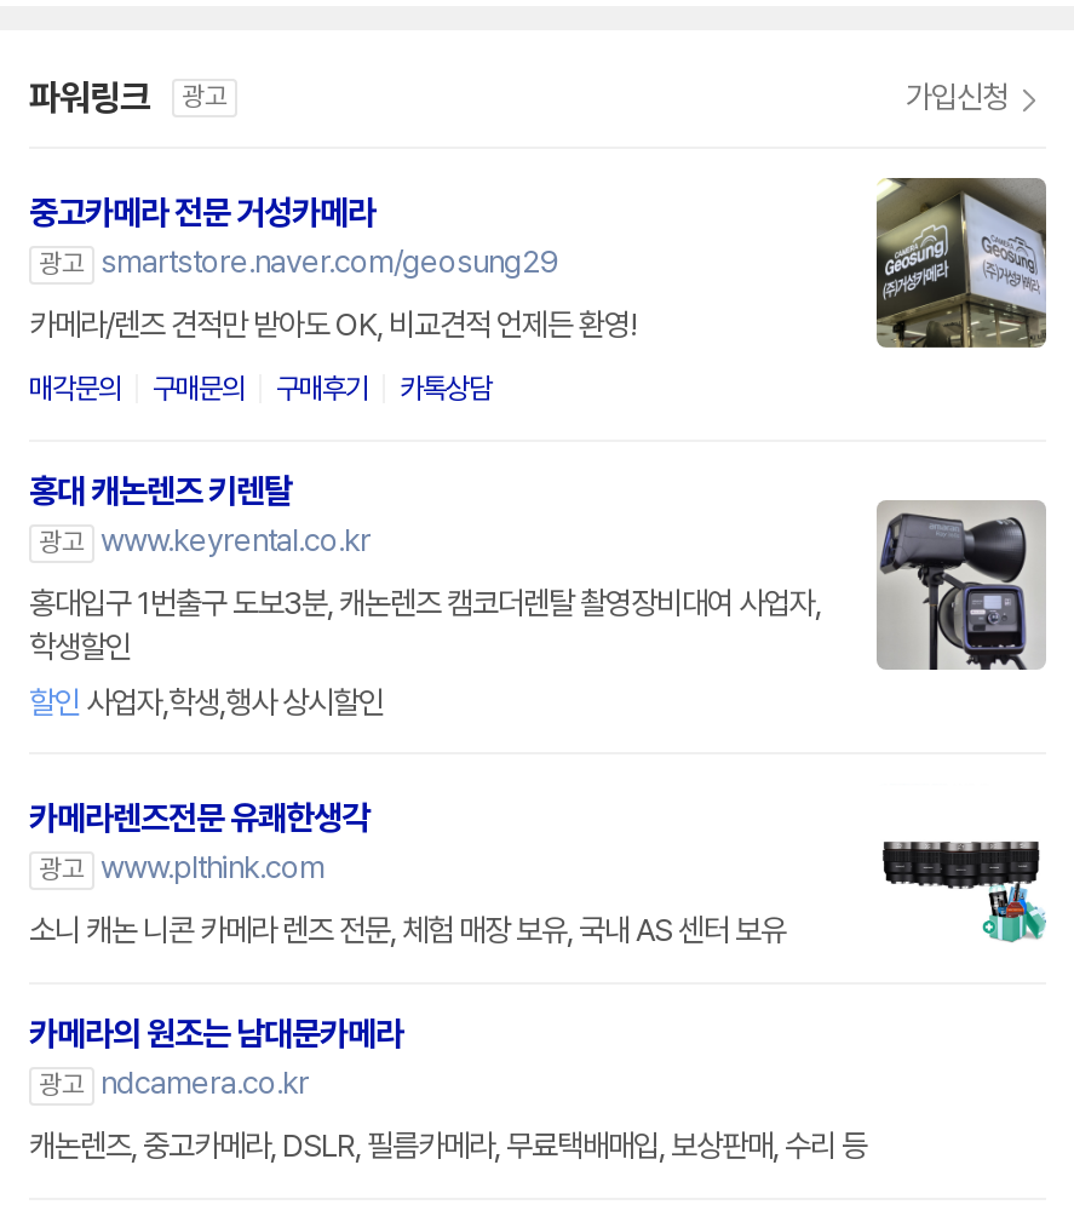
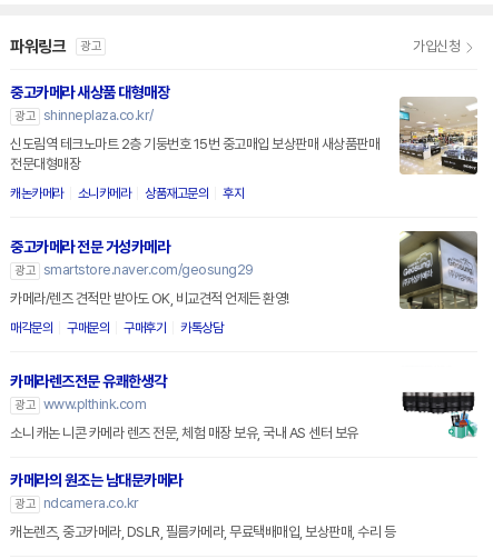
none -> [10,84,479,201] [image] | 중고카메라 새상품 대형매장 | 광고 shinneplaza.co.kr/ | 신도림역 테크노마트 2층 기둥번호 15번 중고매입 보상판매 새상품판매 | 전문대형매장 | 캐논카메라 | 소니카메라 | 상품재고문의 | 후지
moved [29,193,636,406] -> [10,238,289,336]: 중고카메라 전문 거성카메라 | 광고 smartstore.naver.com/geosung29 | 카메라/렌즈 견적만 받아도 OK, 비교견적 언제든 환영! | 매각문의 | 구매문의 | 구매후기 | 카톡상담
[29,472,1044,721] [image] | 홍대 캐논렌즈 키렌탈 | 광고 www.keyrental.co.kr | 홍대입구 1번출구 도보3분, 캐논렌즈 캠코더렌탈 촬영장비대여 사업자, | 학생할인 | 할인 사업자,학생,행사 상시할인 -> none

